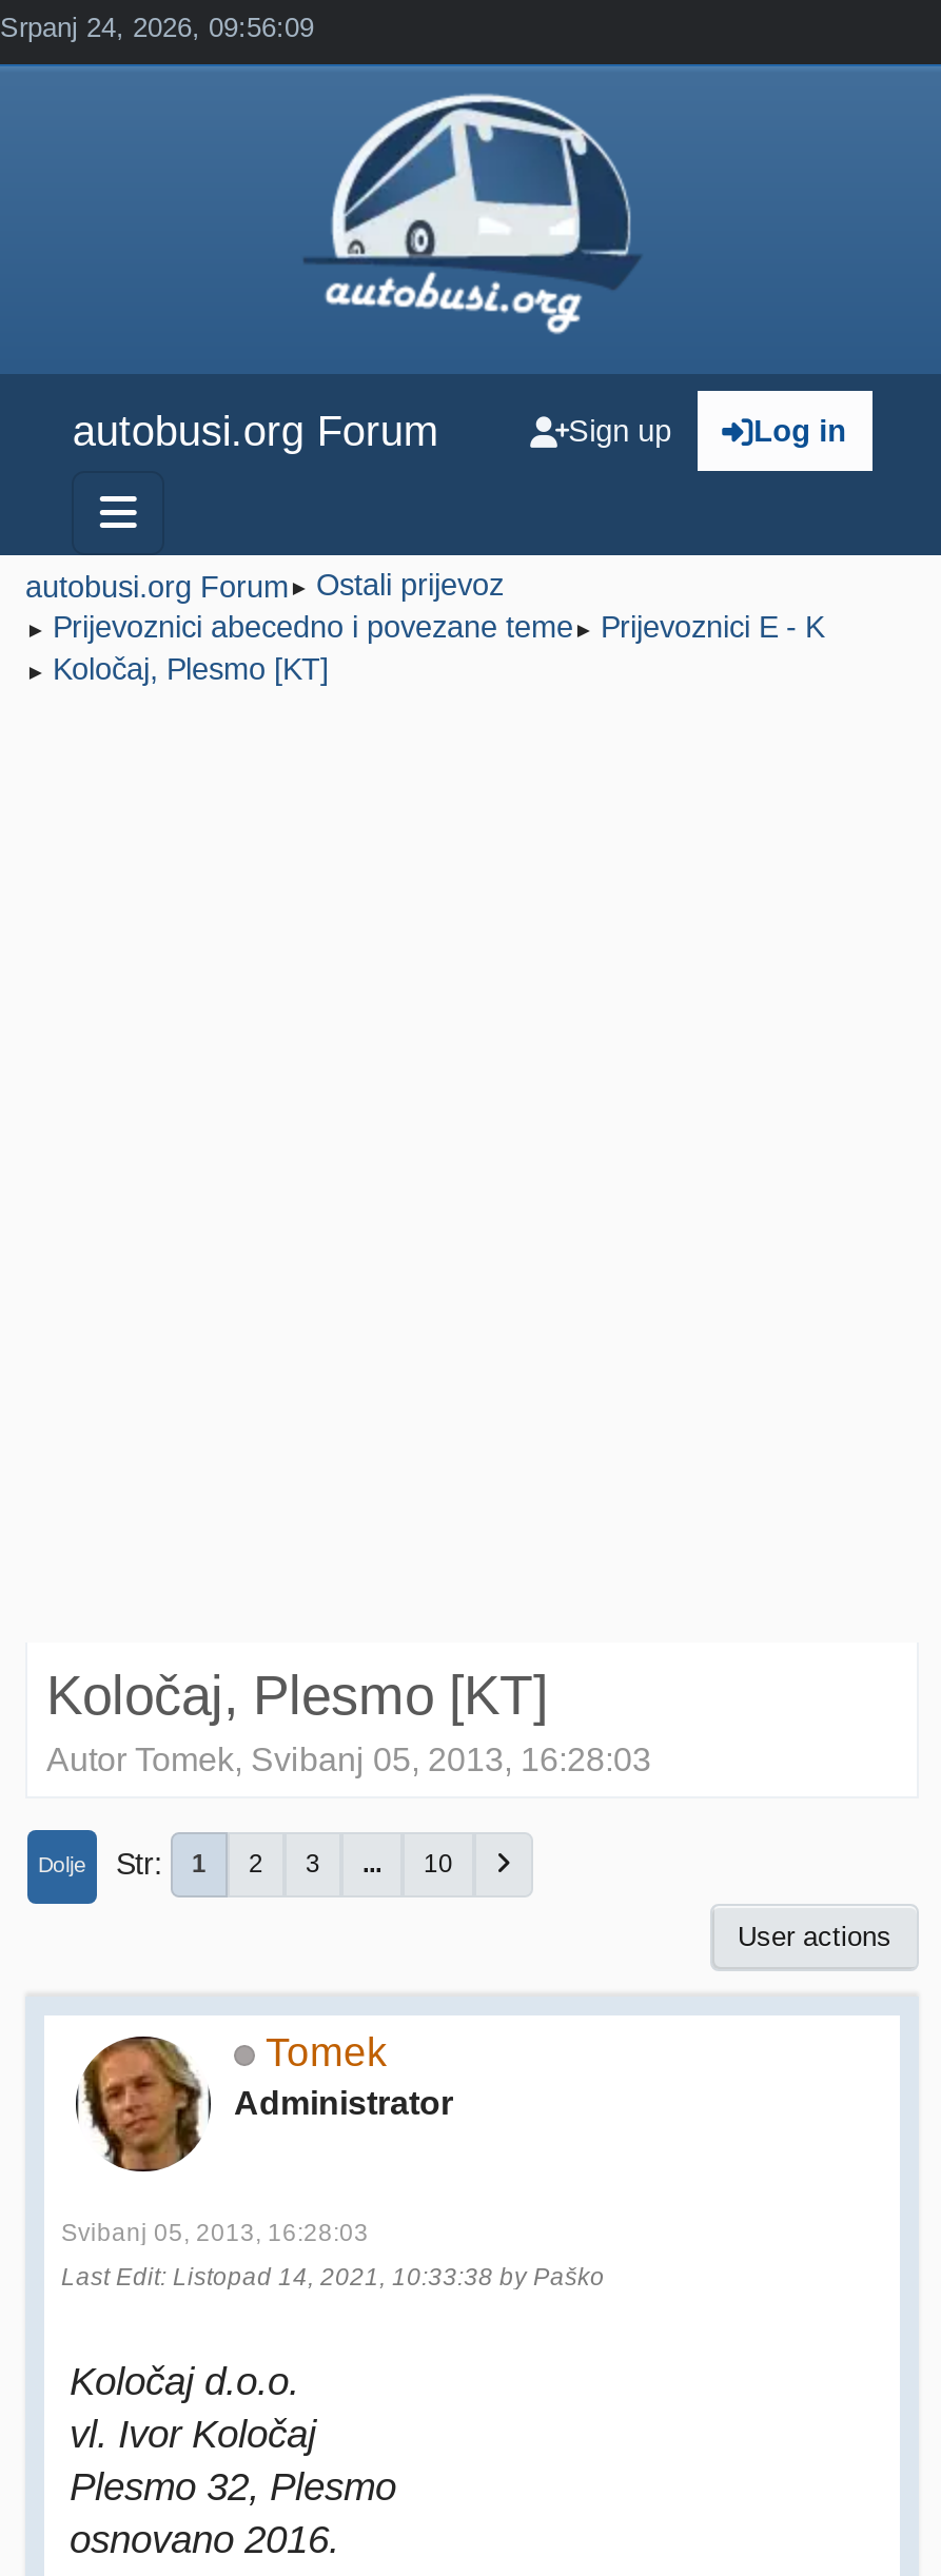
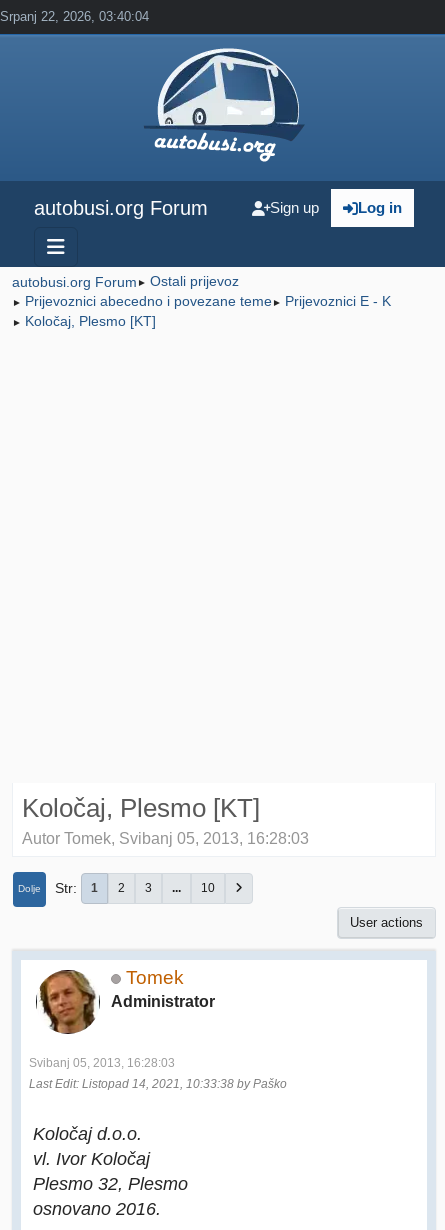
[0,12,314,43] Srpanj 24, 2026, 09:56:09 -> [0,9,149,24] Srpanj 22, 2026, 03:40:04

